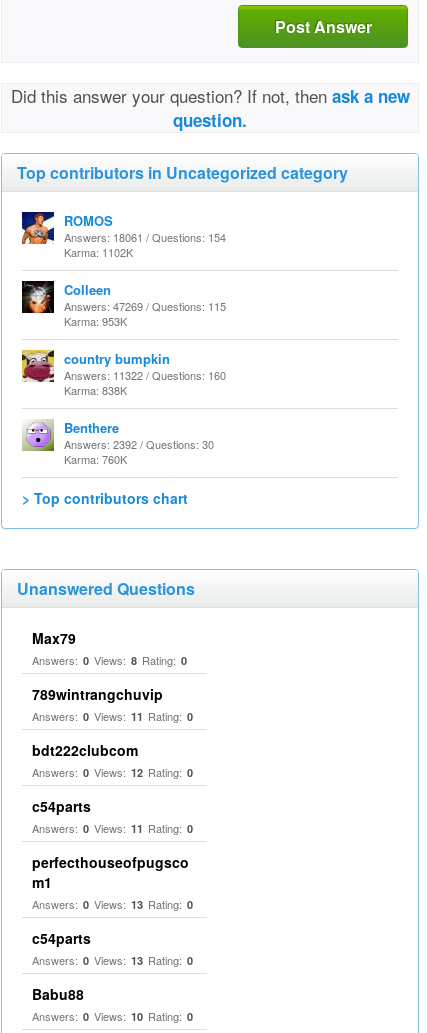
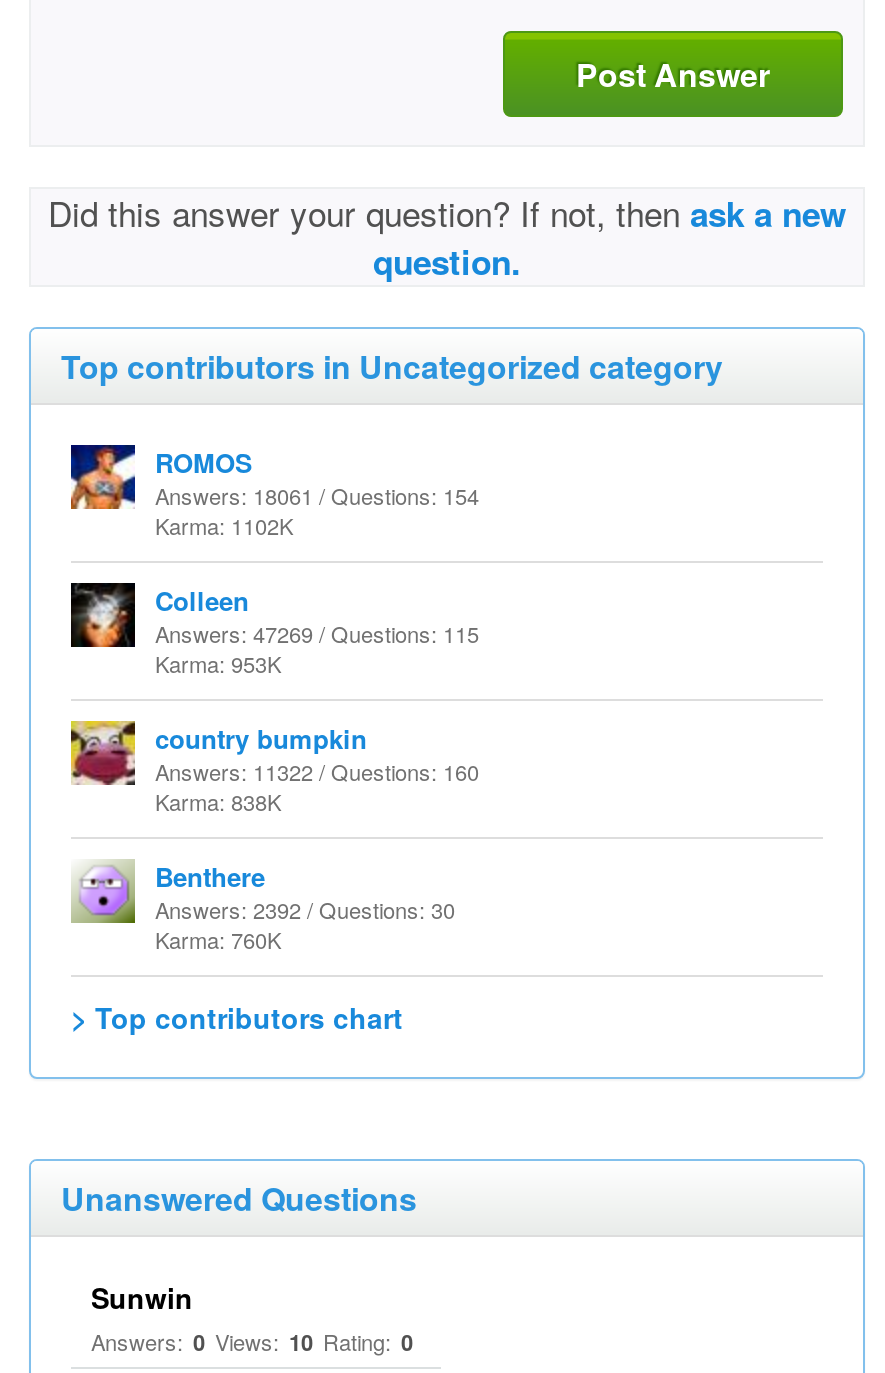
[32,628,193,1004] Max79 | Answers: 0 Views: 8 Rating: 0 | 789wintrangchuvip | Answers: 0 Views: 11 Rating: 0 | bdt222clubcom | Answers: 0 Views: 12 Rating: 0 | c54parts | Answers: 0 Views: 11 Rating: 0 | perfecthouseofpugsco | m1 | Answers: 0 Views: 13 Rating: 0 | c54parts | Answers: 0 Views: 13 Rating: 0 | Babu88 -> [91,1277,193,1317] Sunwin

